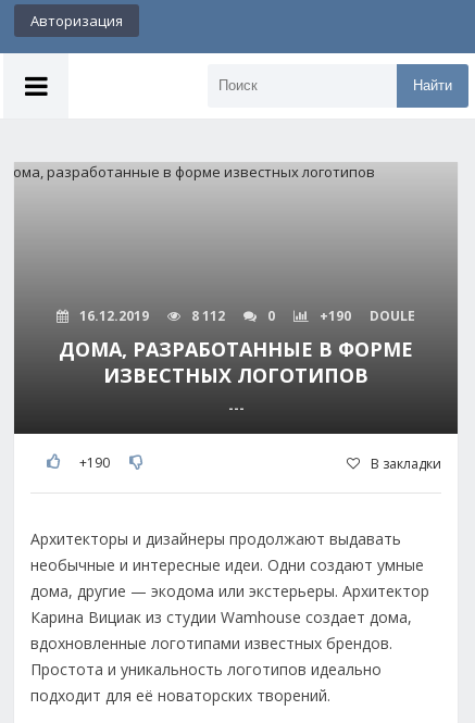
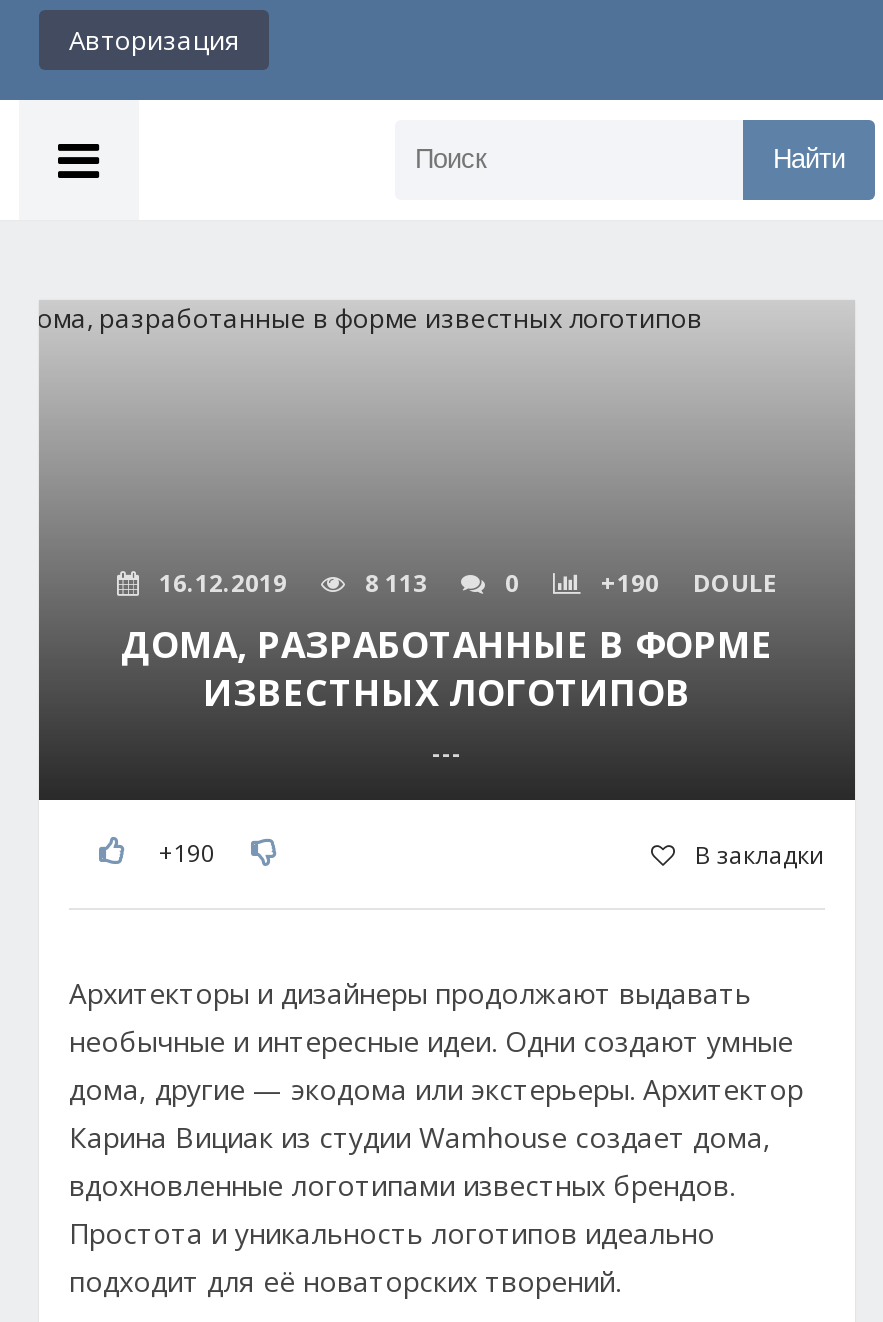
[191,307,225,325] 8 112 -> [365,566,427,600] 8 113

